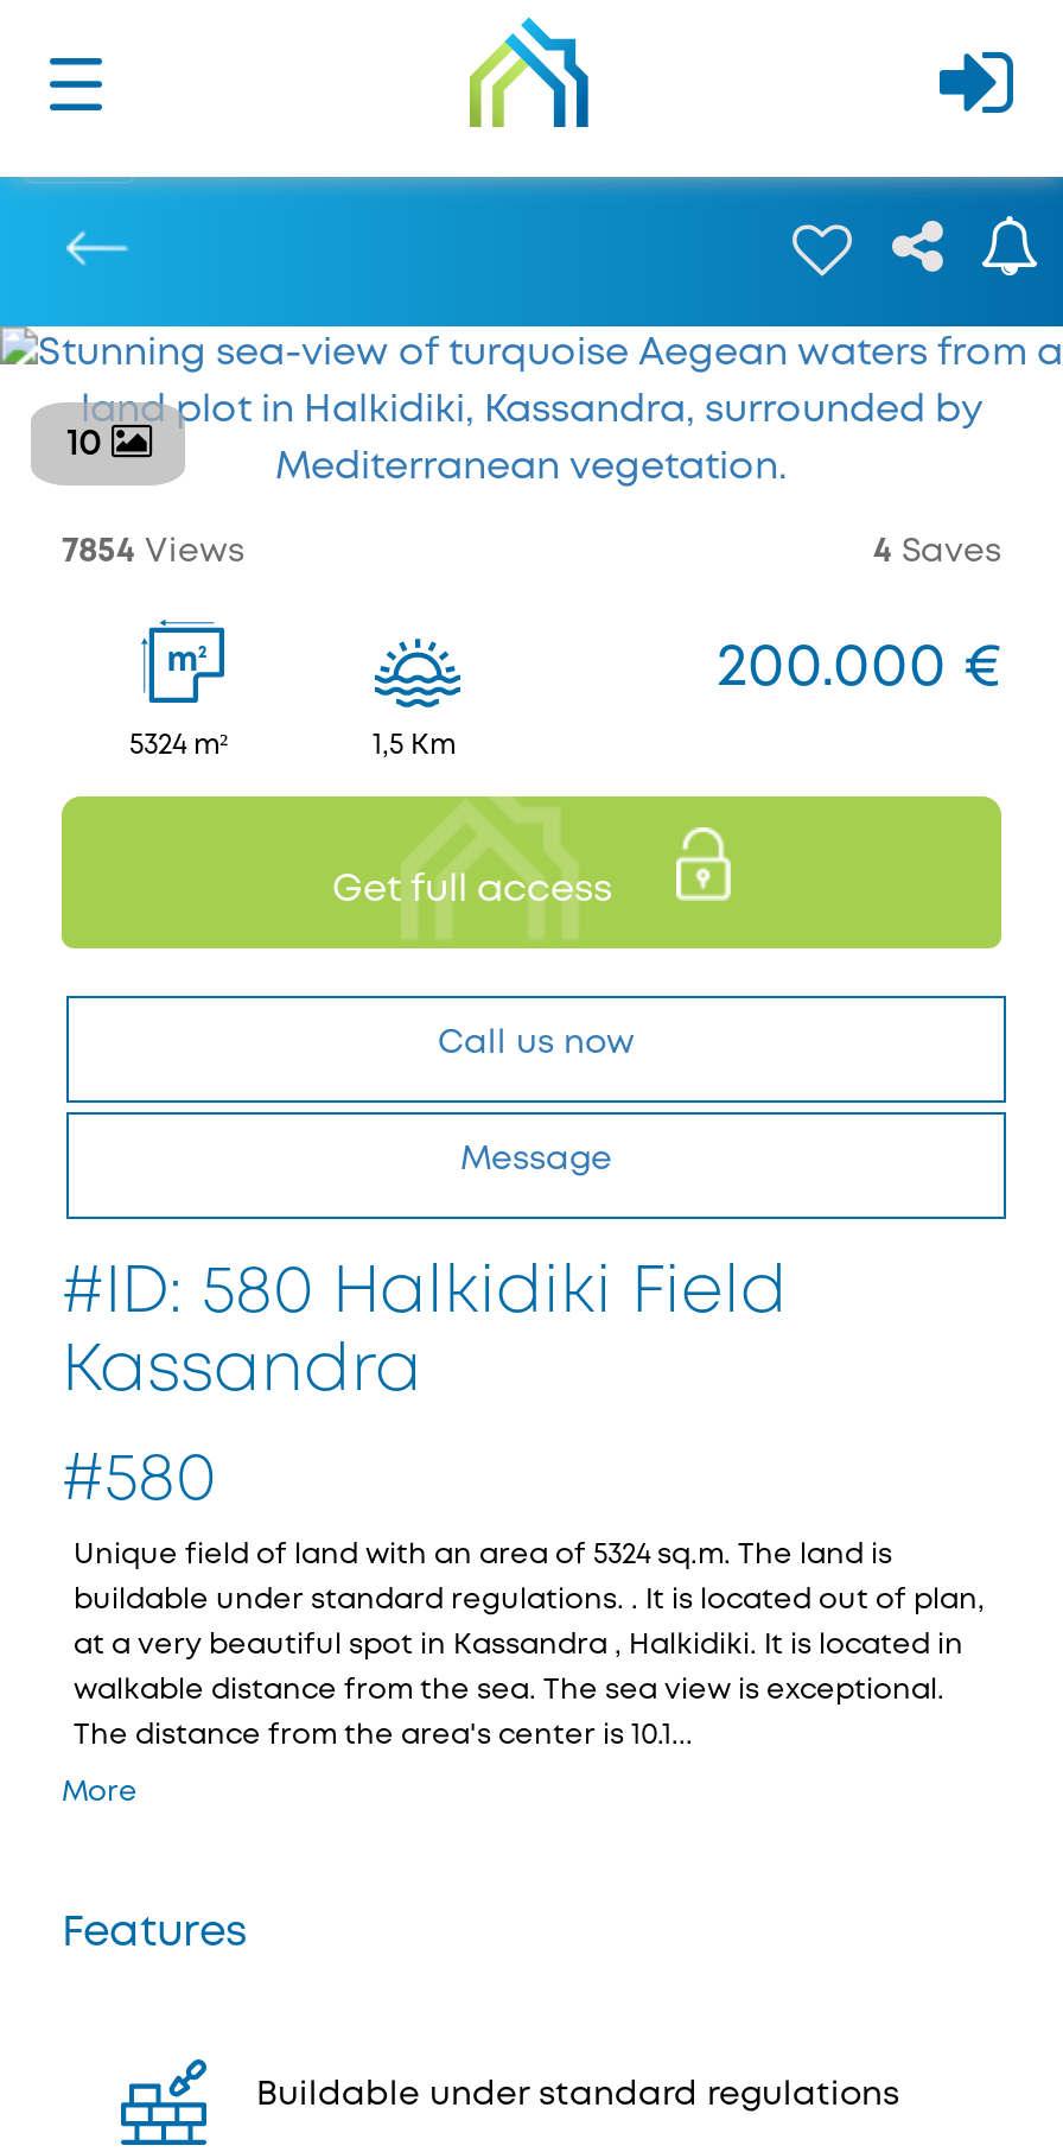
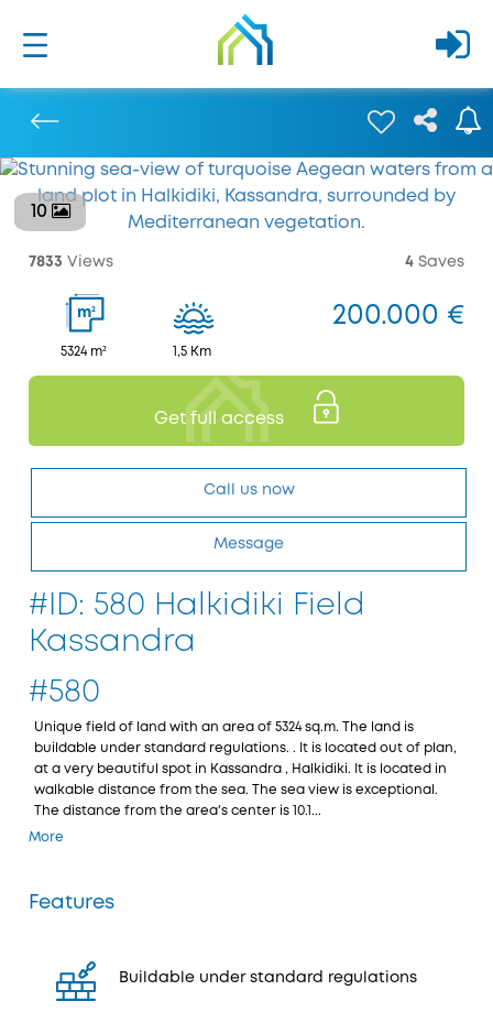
[62,538,244,566] 7854 Views -> [29,255,113,269] 7833 Views

